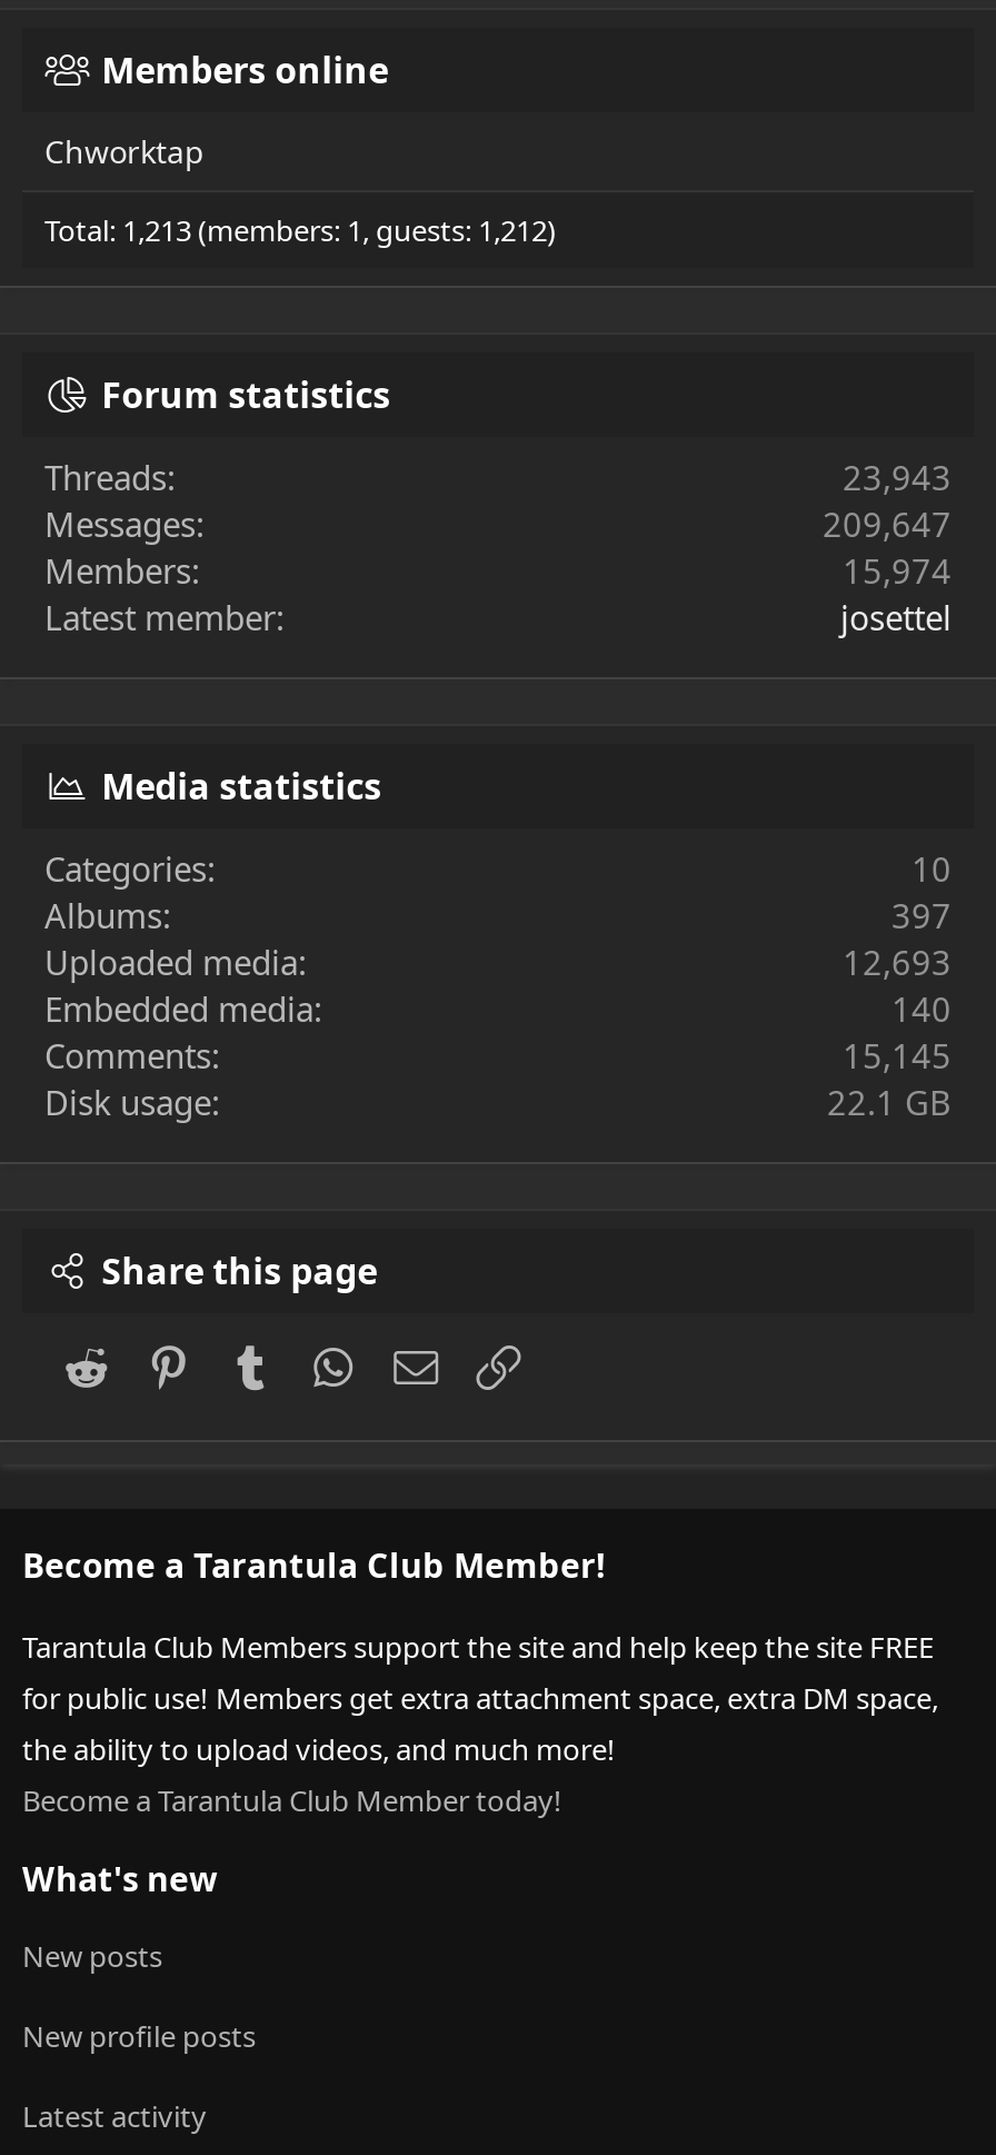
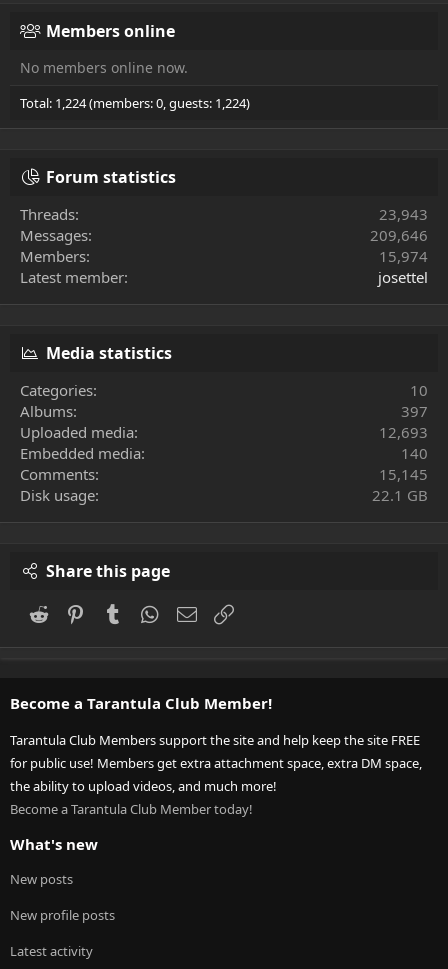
[44,129,205,171] Chworktap -> [20,58,188,77] No members online now.
[44,209,556,249] Total: 1,213 (members: 1, guests: 1,212) -> [20,94,250,112] Total: 1,224 (members: 0, guests: 1,224)
[823,501,952,545] 209,647 -> [370,225,428,245] 209,646

